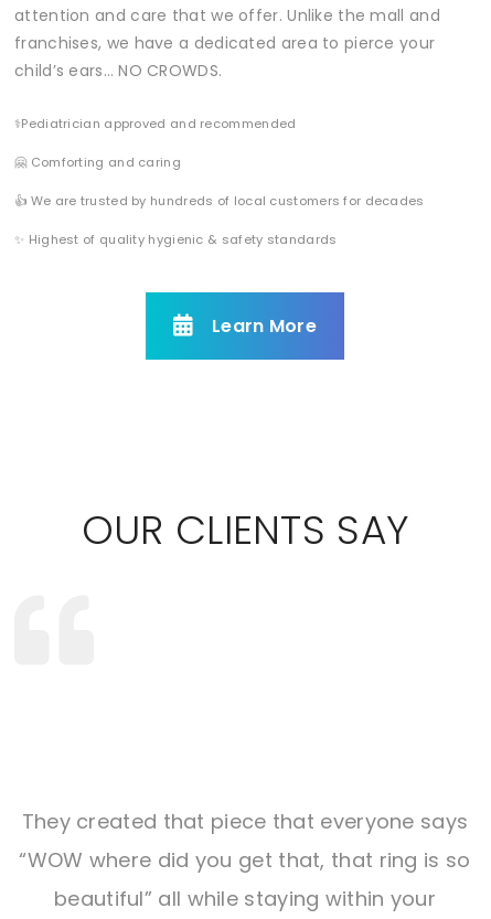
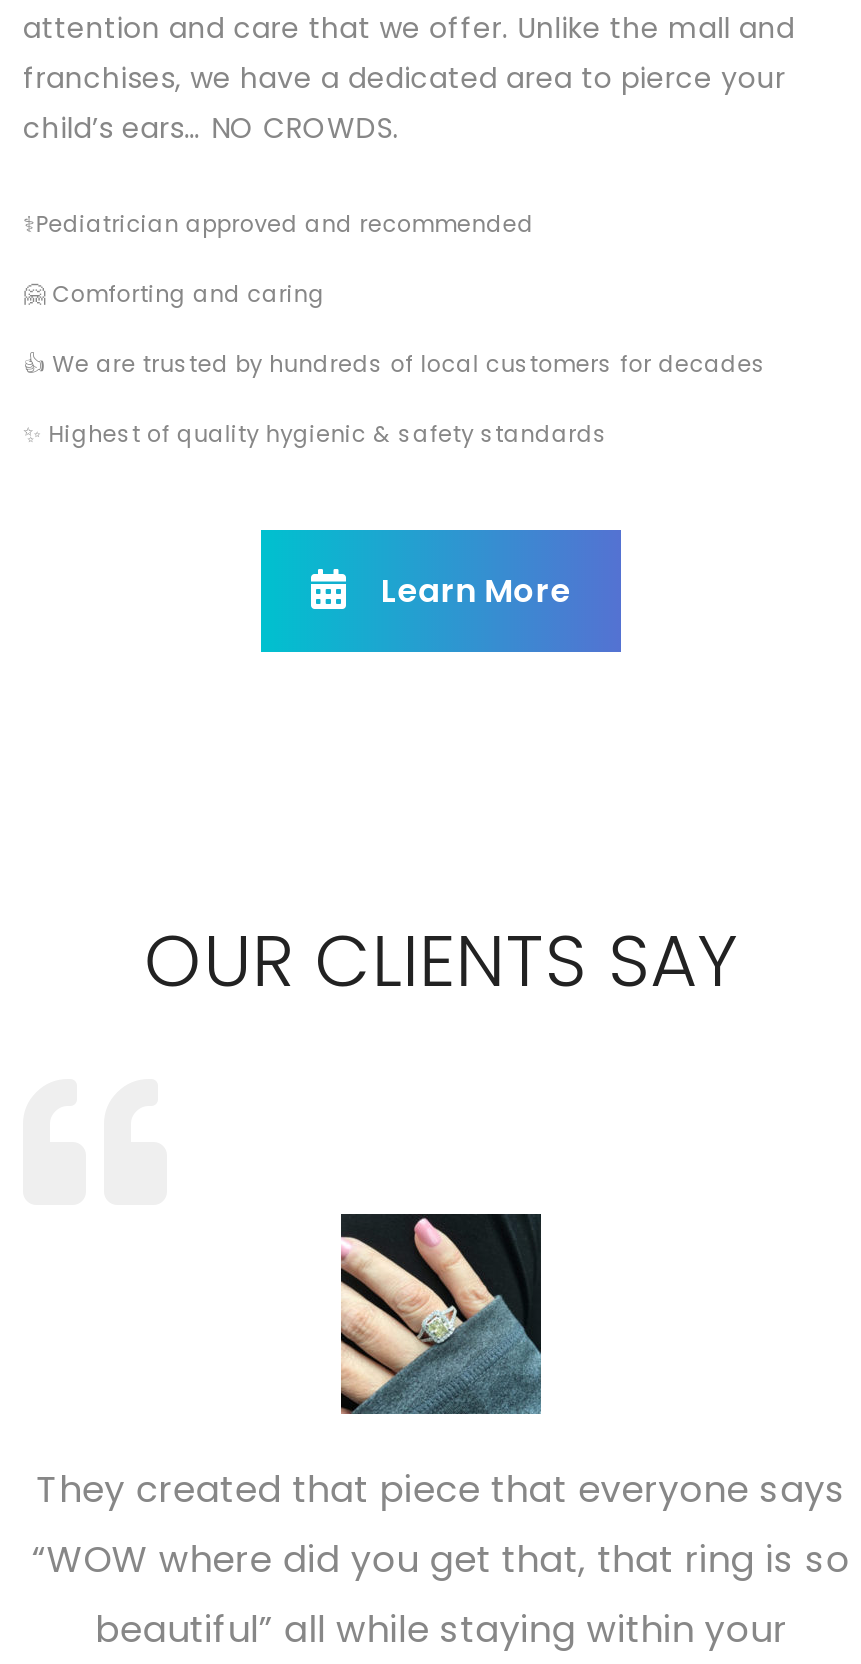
none -> [339,1212,543,1416] [image]

